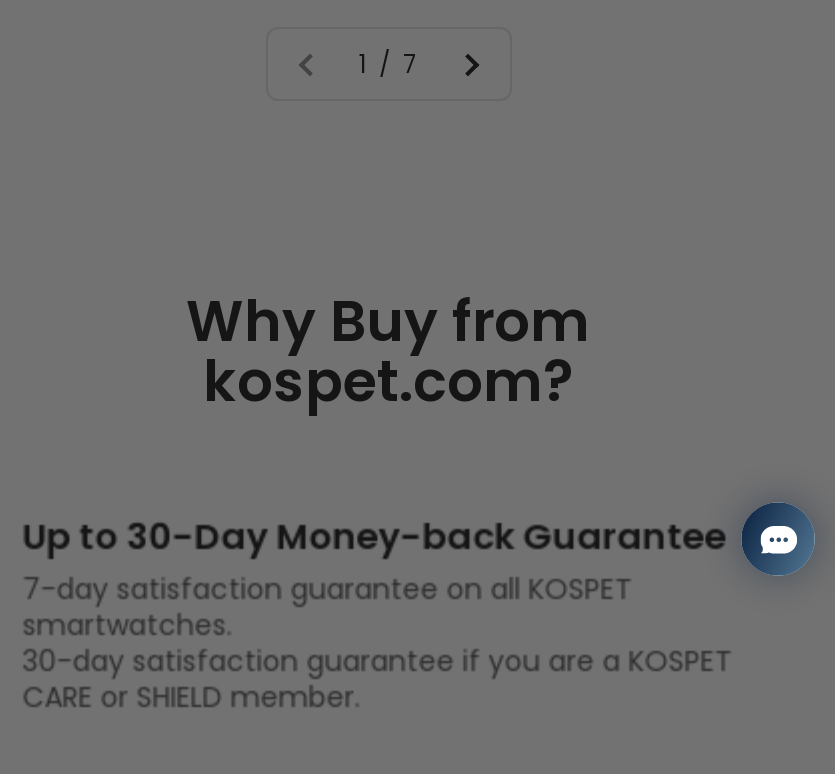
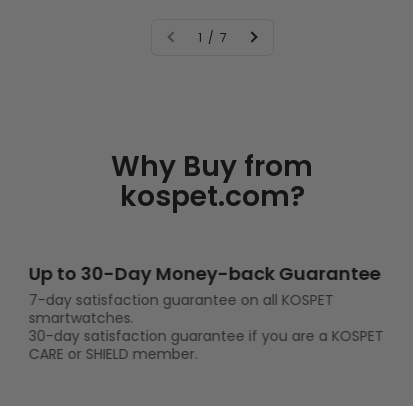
[730,490,826,588] [image] -> none

